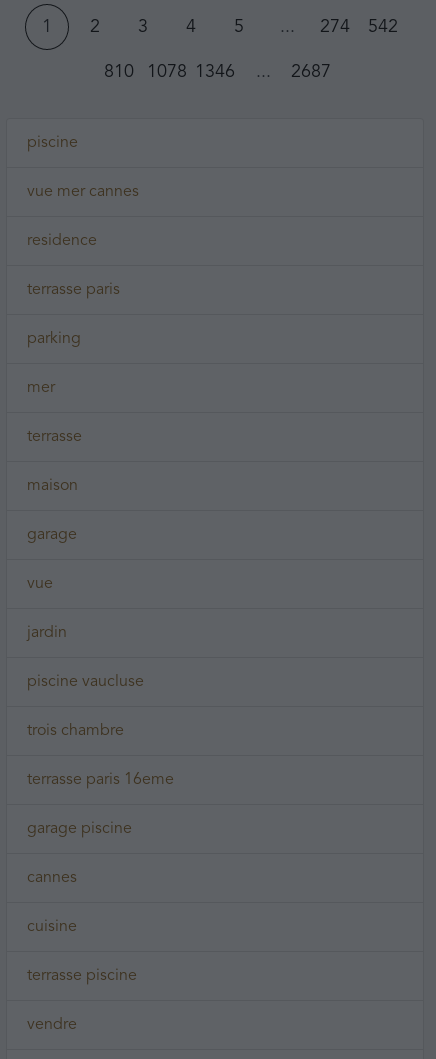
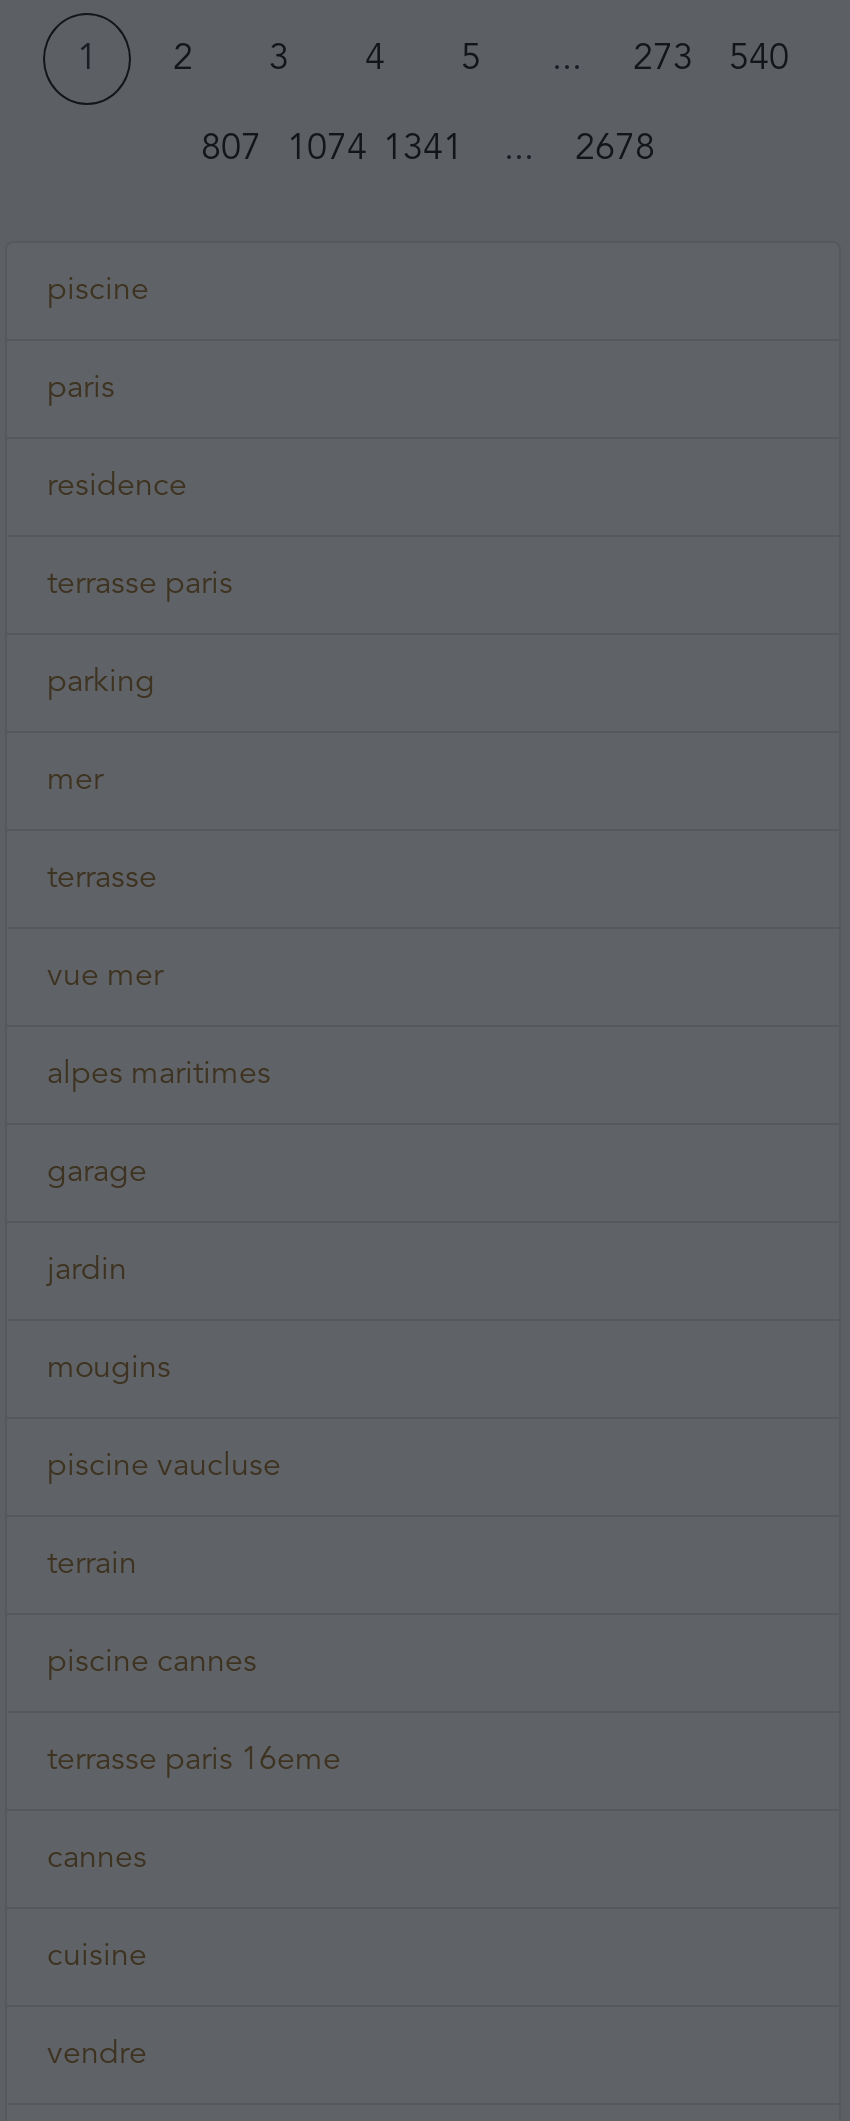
[320,18,350,36] 274 -> [633,41,693,77] 273
[368,18,398,36] 542 -> [729,41,789,77] 540
[104,63,134,81] 810 -> [201,131,261,167] 807
[147,63,235,81] 1078 1346 -> [287,131,463,167] 1074 1341
[291,63,331,81] 2687 -> [575,131,655,167] 2678
[27,184,139,200] vue mer cannes -> [47,373,115,405] paris
[27,478,78,494] maison -> [47,961,271,1091] vue mer | alpes maritimes
moved [27,527,77,543] -> [47,1157,147,1189]: garage
[27,576,53,592] vue -> none
none -> [47,1353,171,1385] mougins
moved [27,674,144,690] -> [47,1451,281,1483]: piscine vaucluse
[27,723,124,739] trois chambre -> [47,1549,257,1679] terrain | piscine cannes
moved [27,772,174,788] -> [47,1745,341,1777]: terrasse paris 16eme
[27,821,132,837] garage piscine -> none
moved [27,870,77,935] -> [47,1843,147,1973]: cannes | cuisine
[27,968,137,984] terrasse piscine -> none

